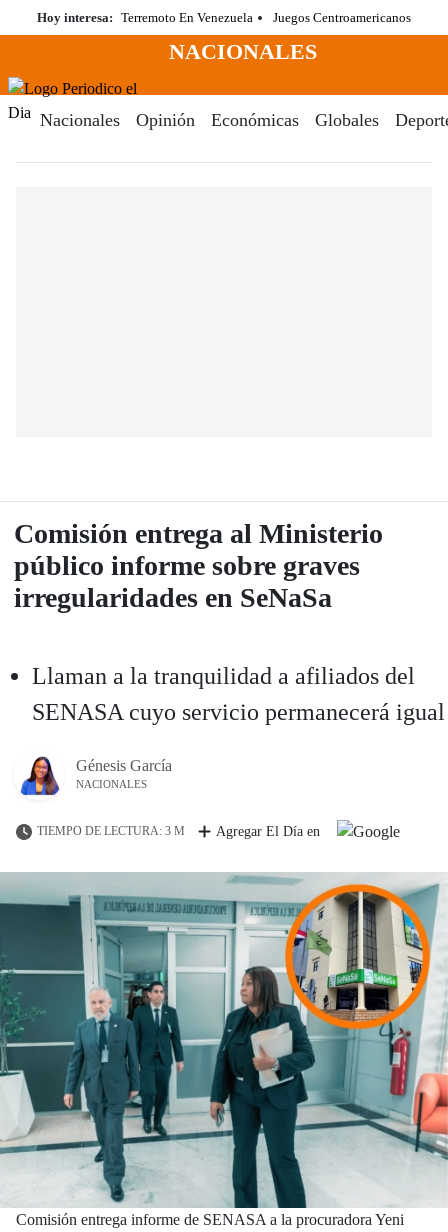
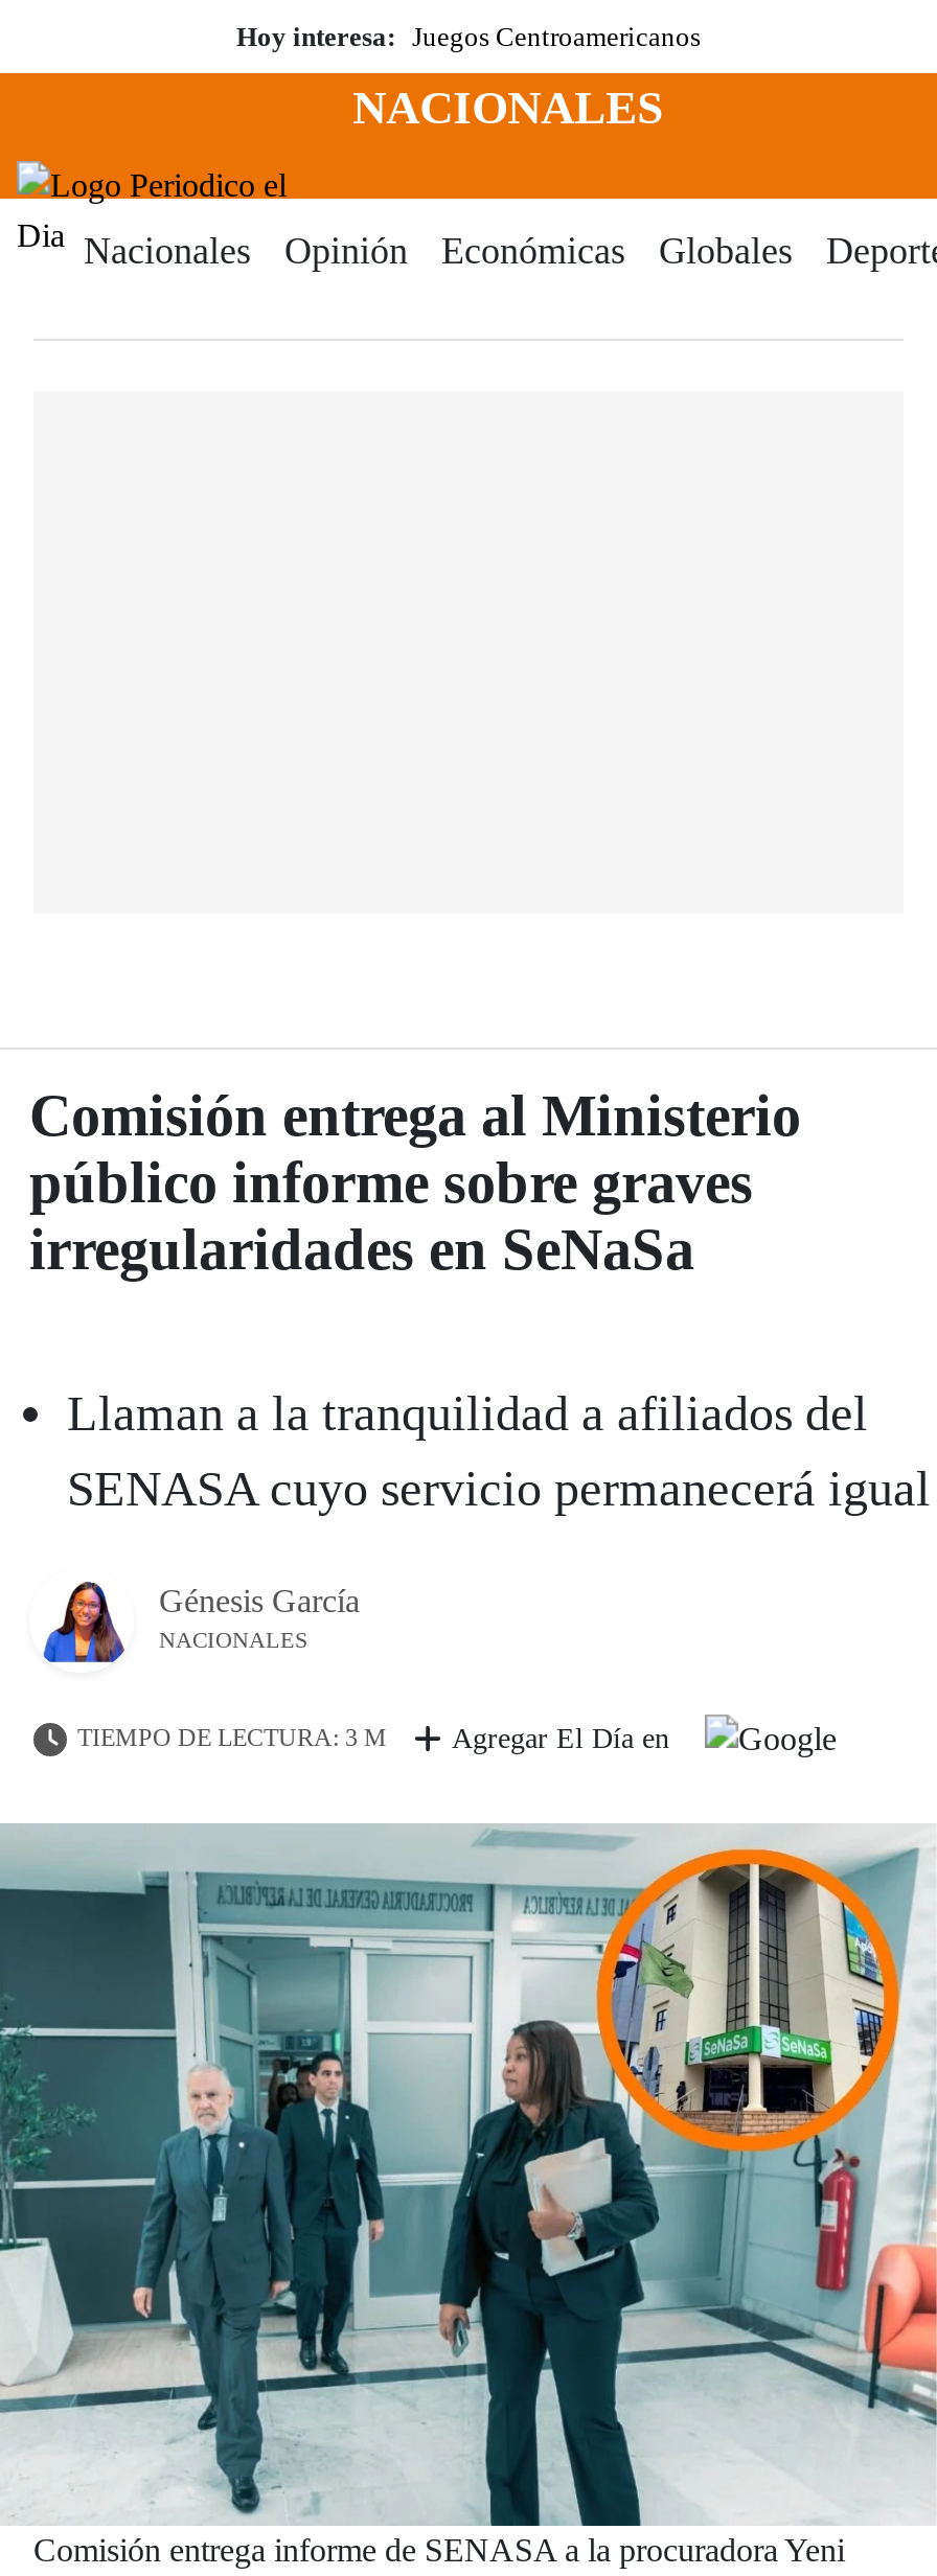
[37,10,411,25] Hoy interesa: Terremoto En Venezuela | Juegos Centroamericanos -> [236,21,701,52] Hoy interesa: Juegos Centroamericanos

